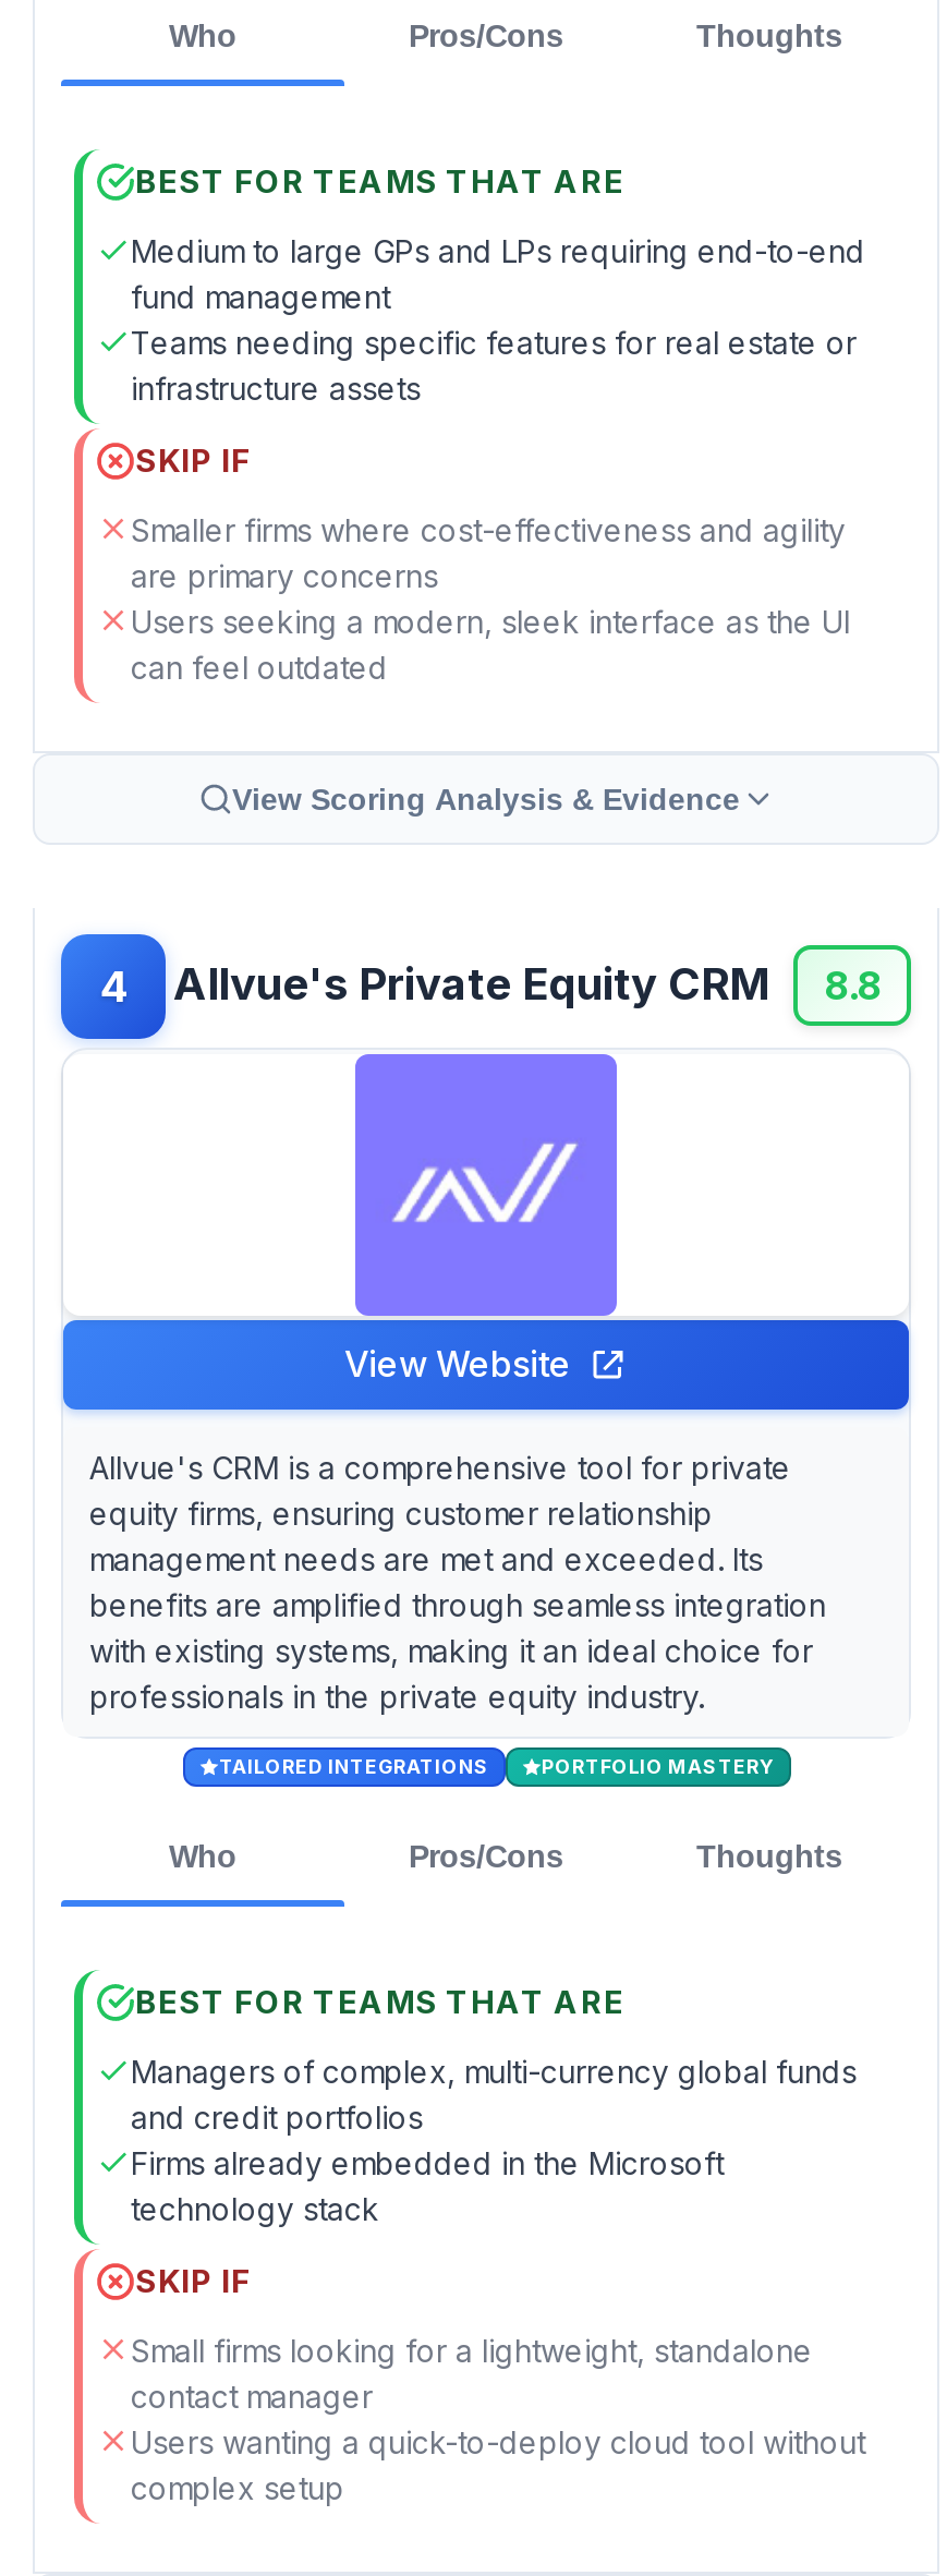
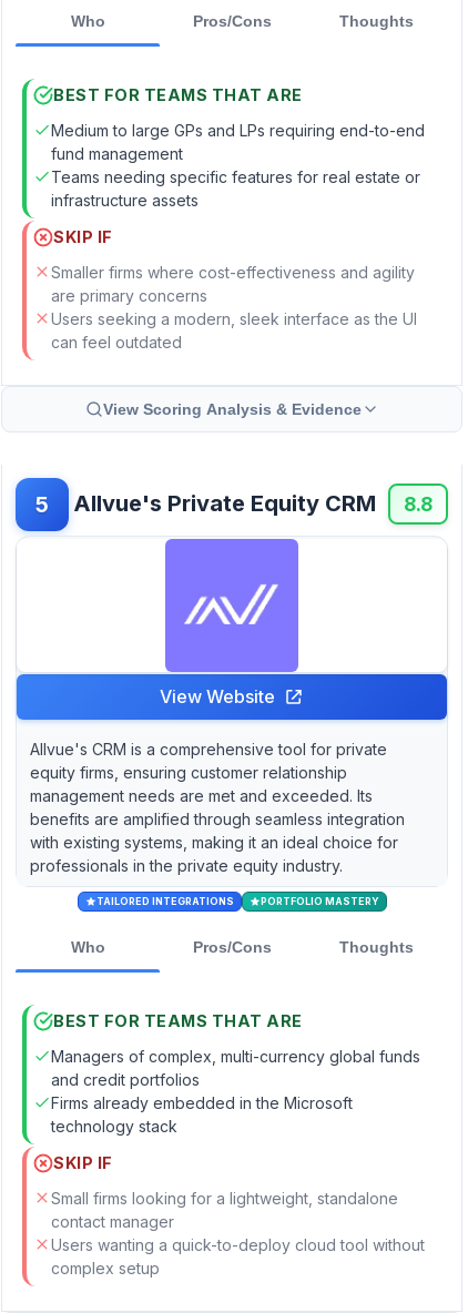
[100,959,881,1012] 4 Allvue's Private Equity CRM 8.8 -> [35,490,433,518] 5 Allvue's Private Equity CRM 8.8

